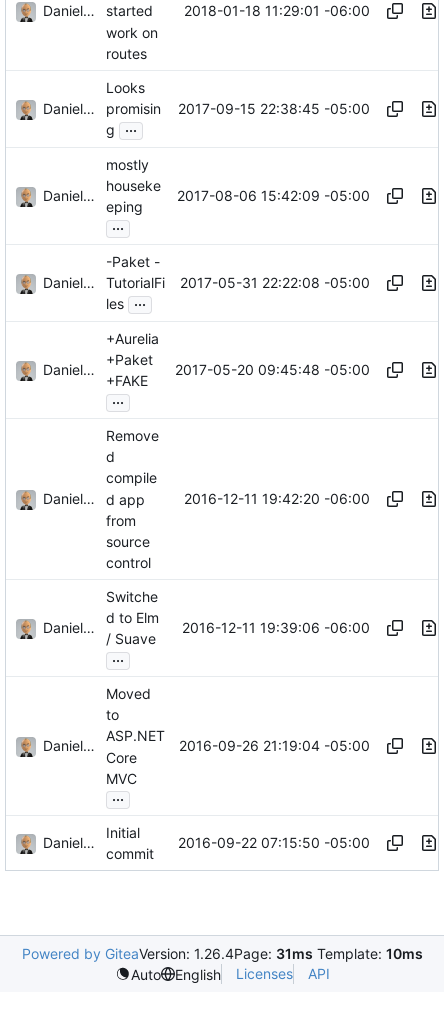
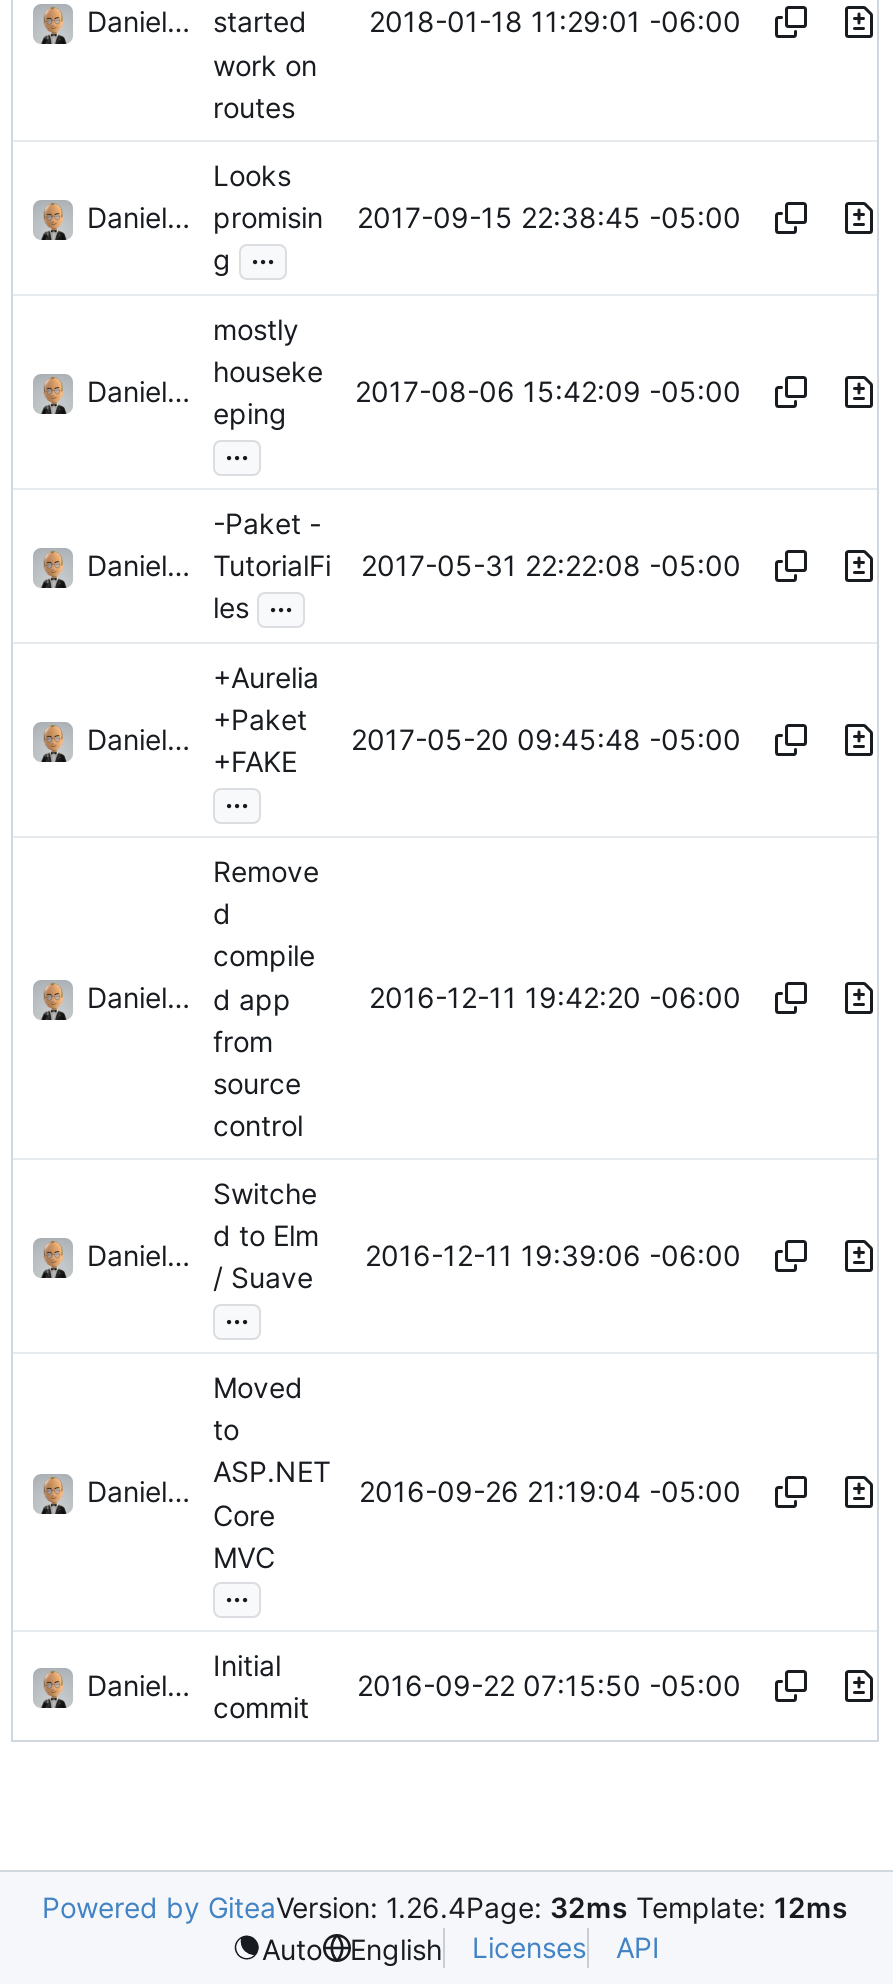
[21,945,422,962] Powered by GiteaVersion: 1.26.4Page: 31ms Template: 10ms -> [42,1890,848,1924] Powered by GiteaVersion: 1.26.4Page: 32ms Template: 12ms

